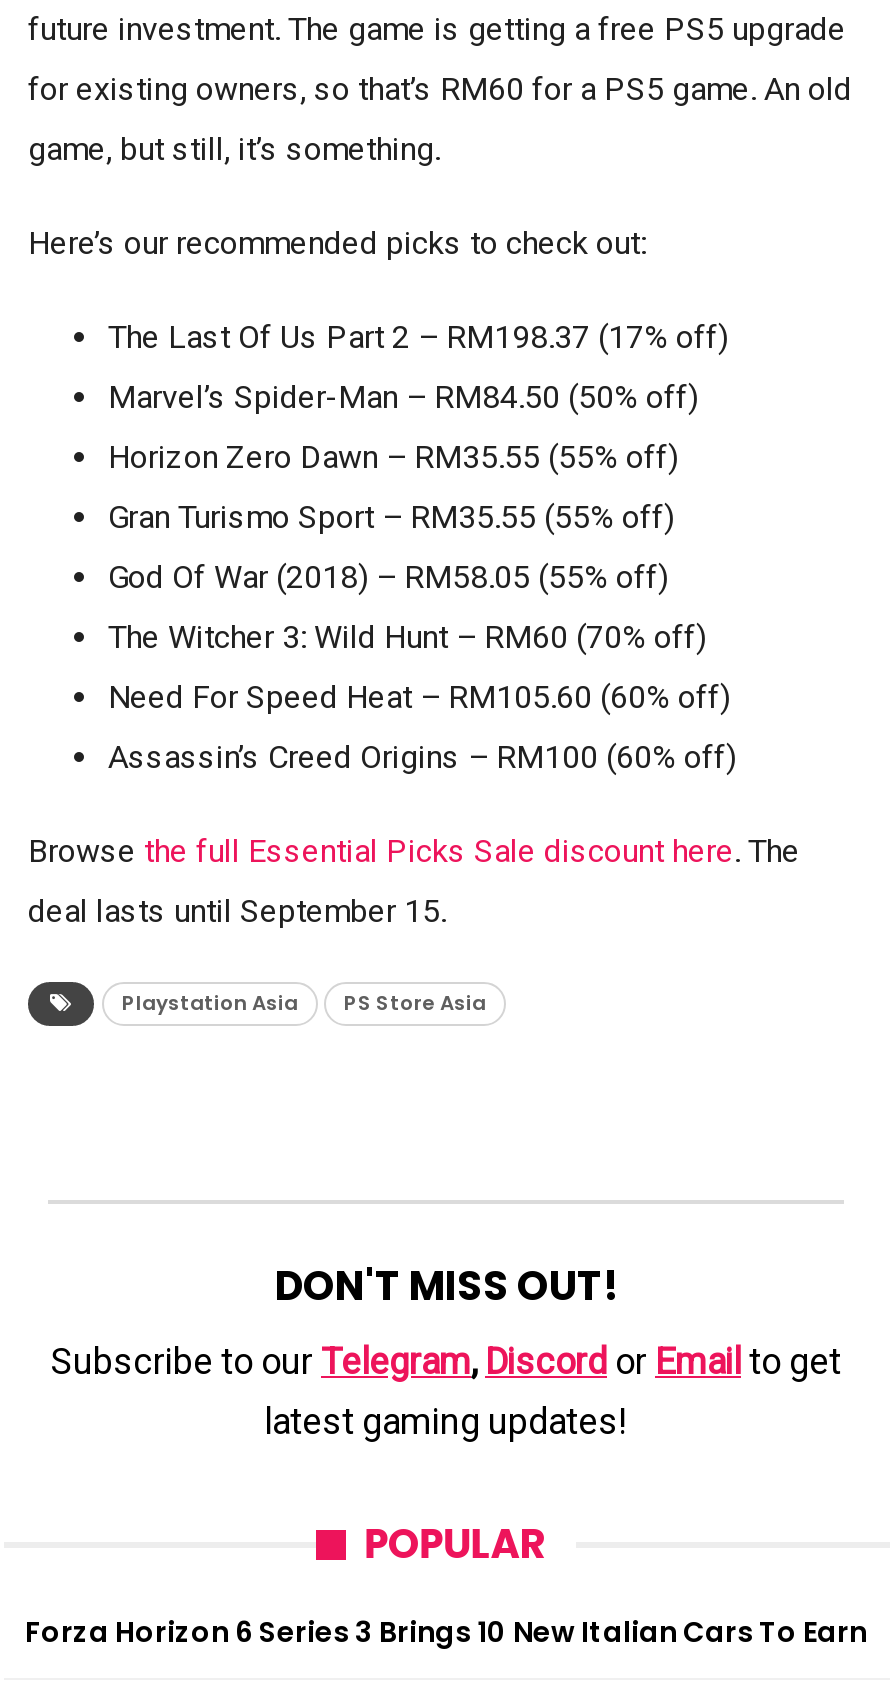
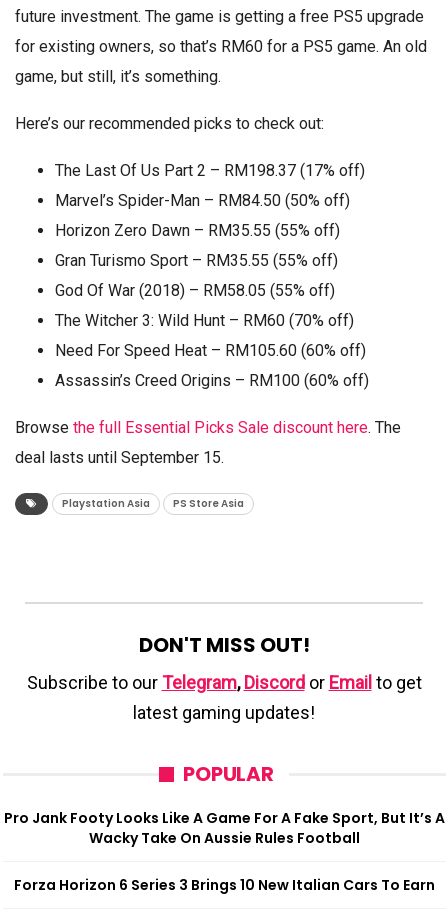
none -> [3,808,444,848] Pro Jank Footy Looks Like A Game For A Fake Sport, But It’s A | Wacky Take On Aussie Rules Football

